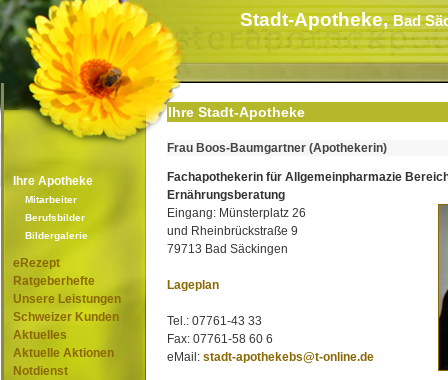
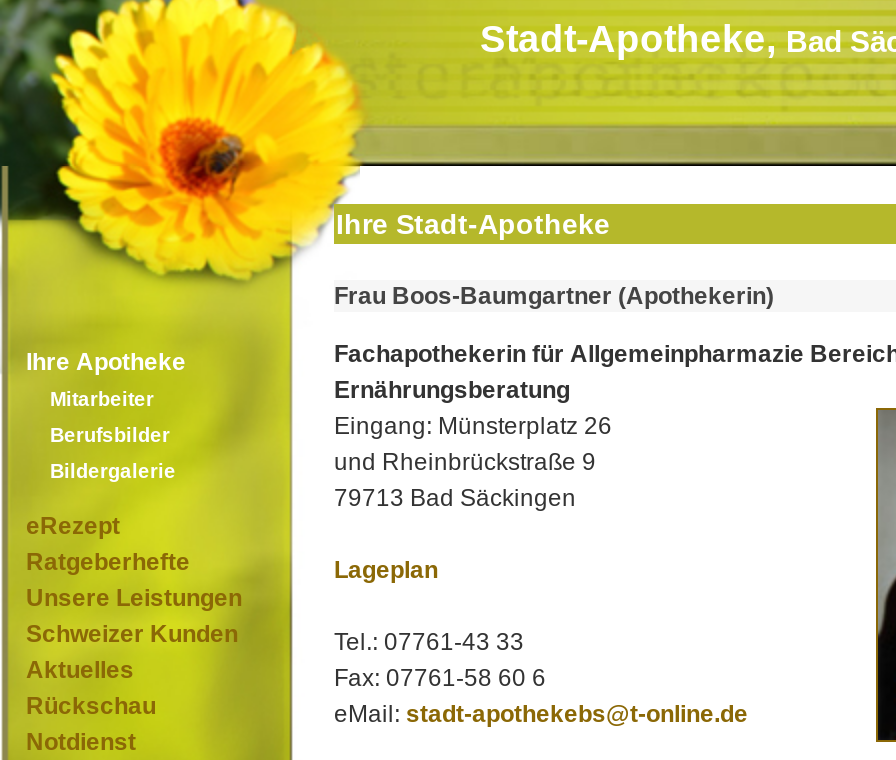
[13,346,114,360] Aktuelle Aktionen -> [26,692,156,720] Rückschau

